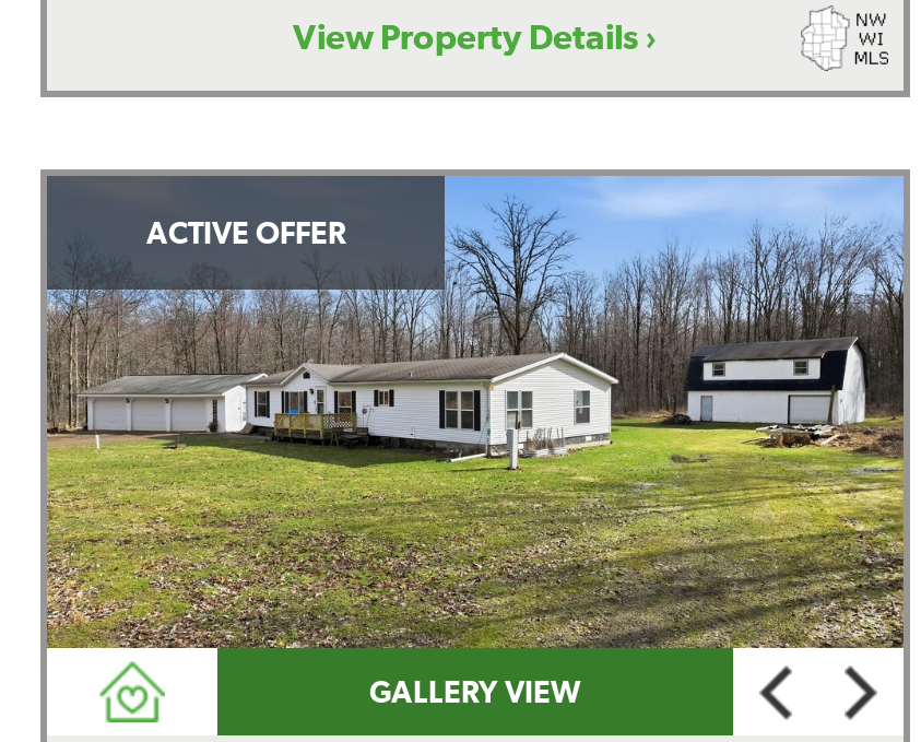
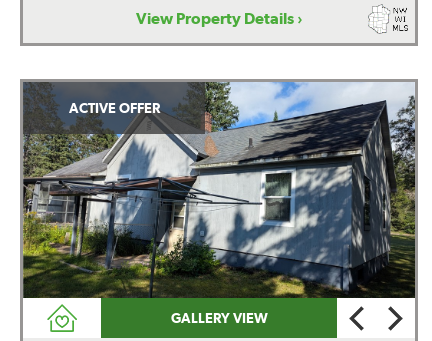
[47,174,906,650] [image] -> [22,81,416,299] [image]

